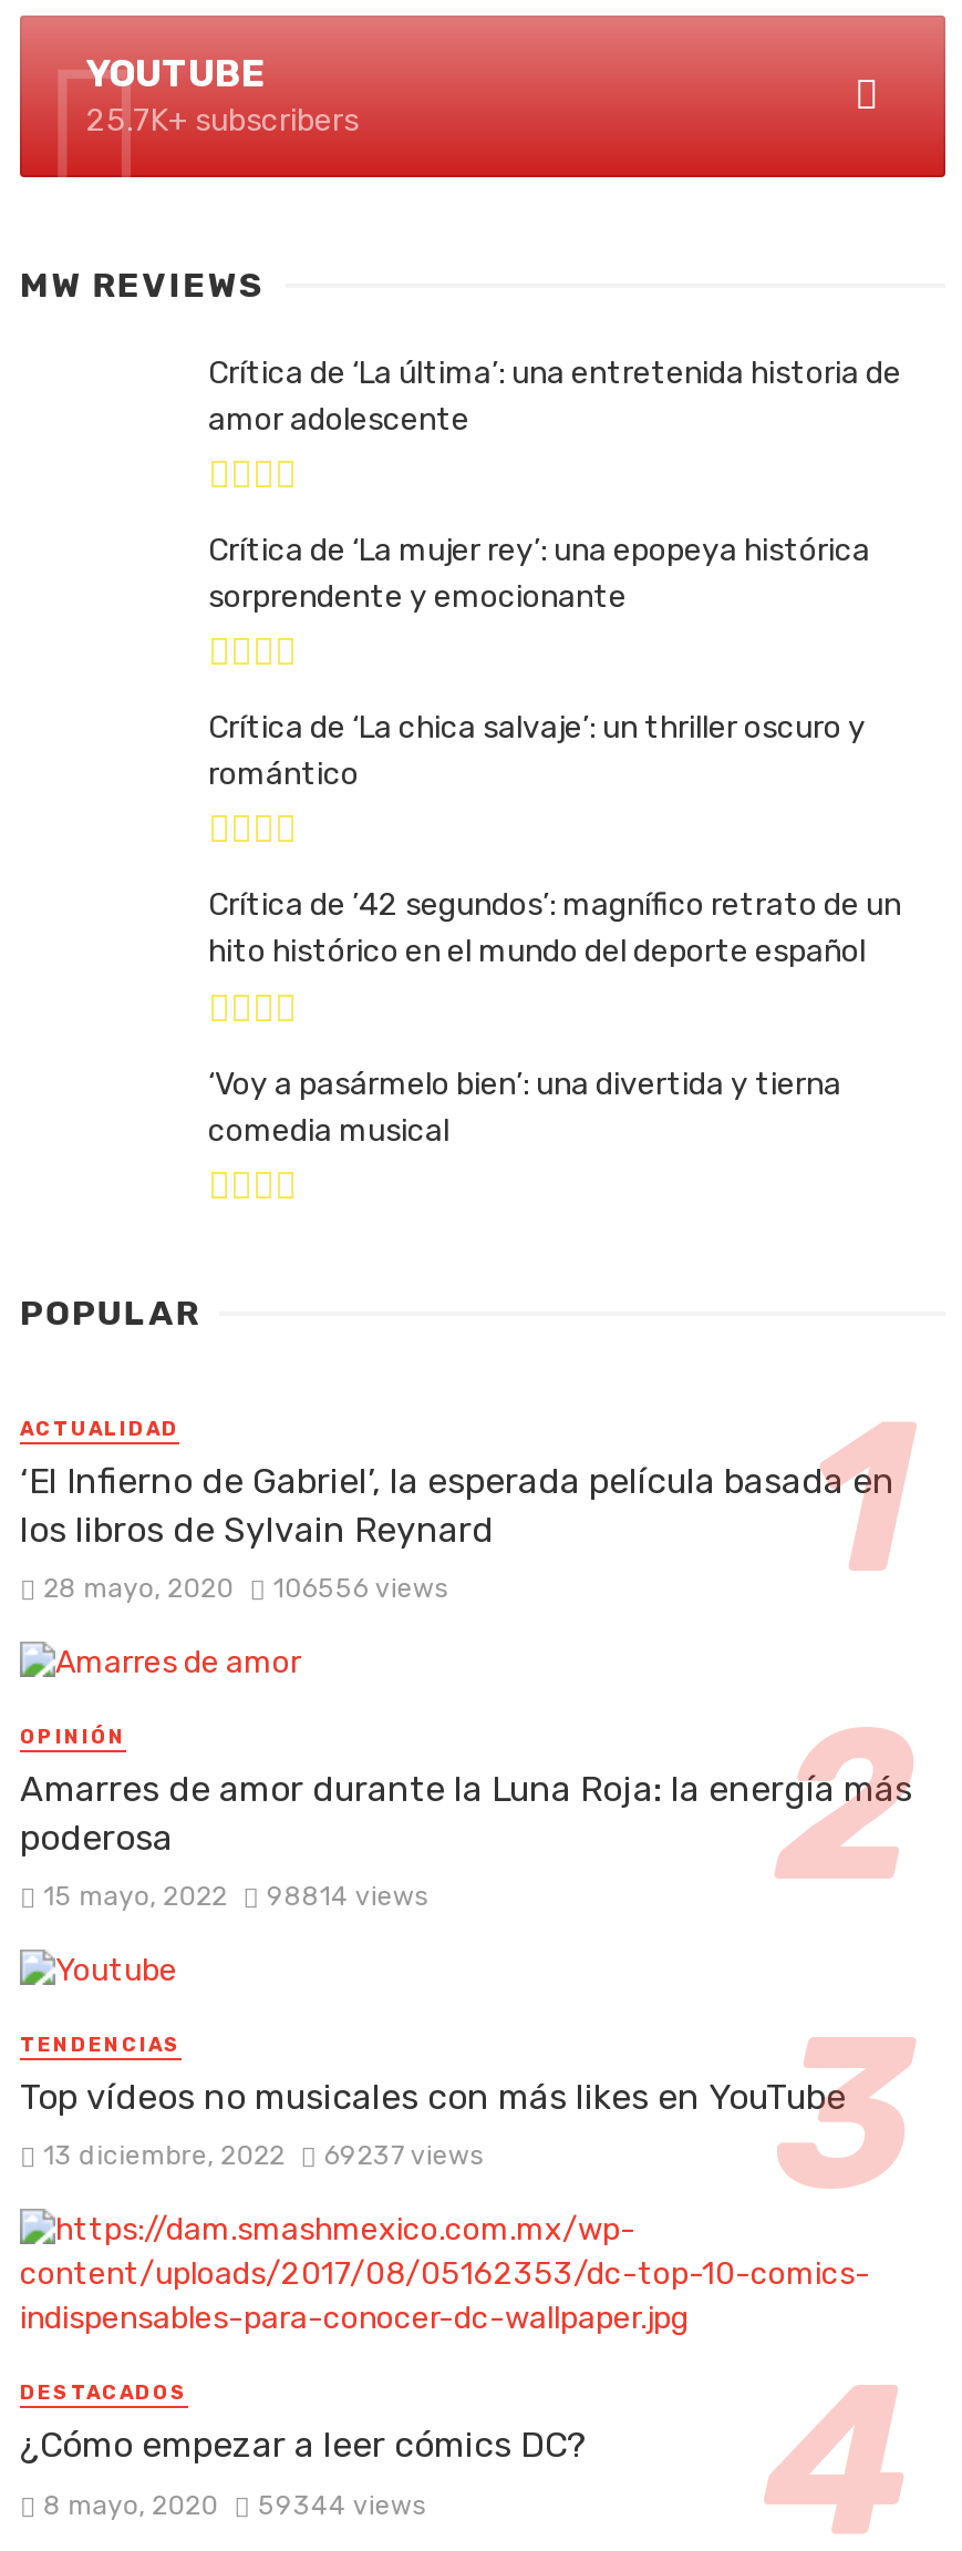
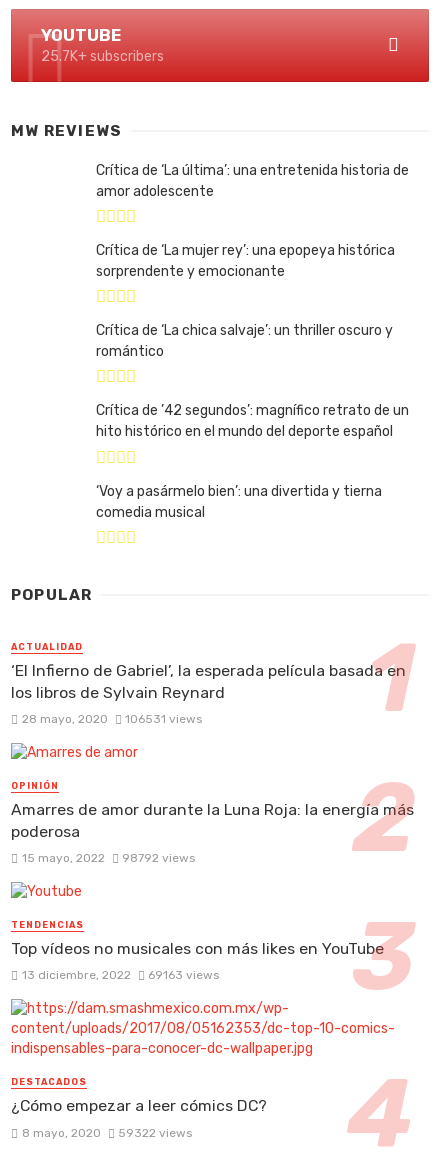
[43,1573,448,1604] 28 mayo, 2020 106556 views -> [22,712,202,726] 28 mayo, 2020 106531 views
[43,1881,428,1912] 15 mayo, 2022 98814 views -> [22,851,195,865] 15 mayo, 2022 98792 views
[43,2141,484,2172] 13 diciembre, 2022 69237 views -> [22,968,219,982] 13 diciembre, 2022 69163 views
[43,2489,426,2520] 8 mayo, 2020 59344 views -> [22,1126,192,1140] 8 mayo, 2020 59322 views

